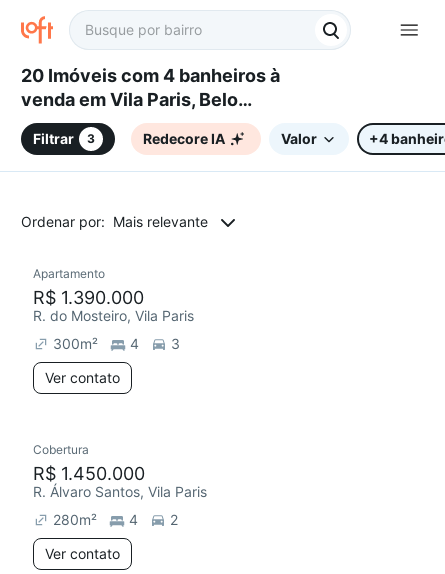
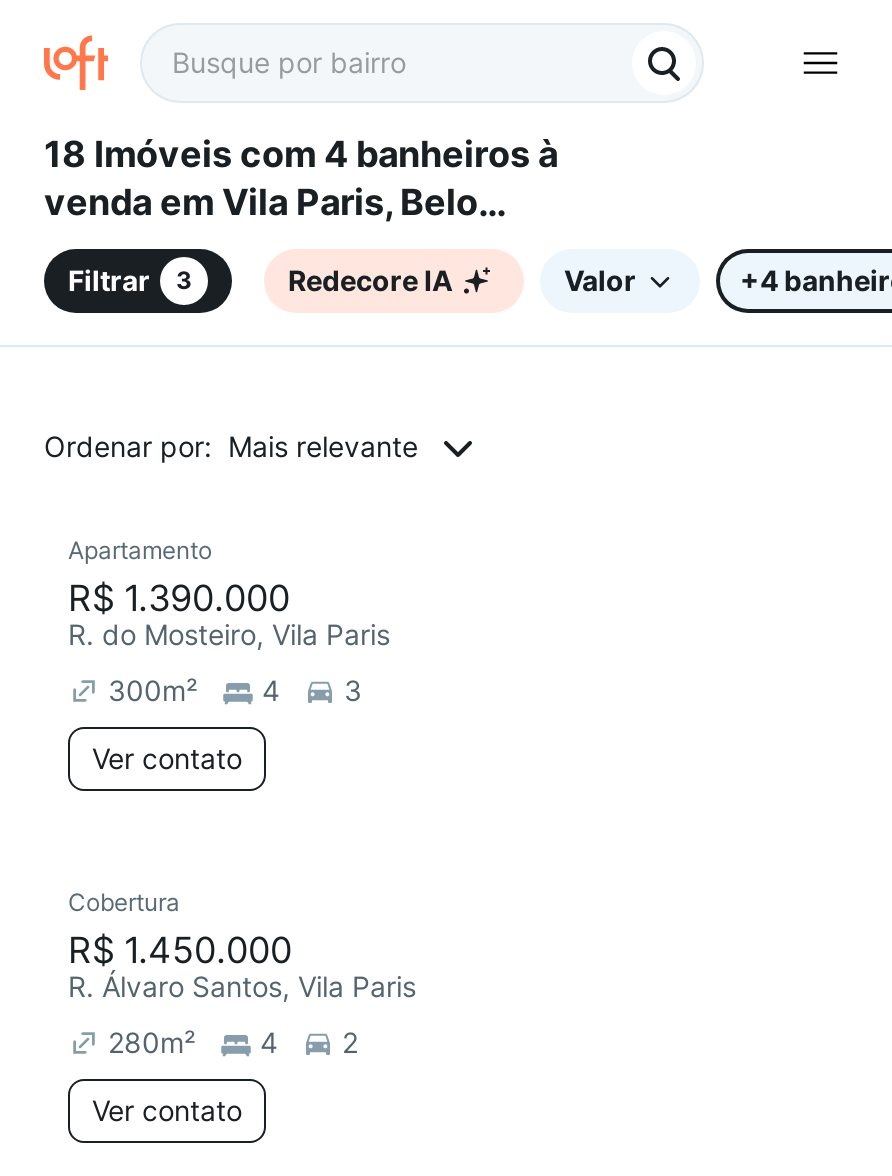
[21,65,270,86] 20 Imóveis com 4 banheiros à -> [44,134,538,176] 18 Imóveis com 4 banheiros à

